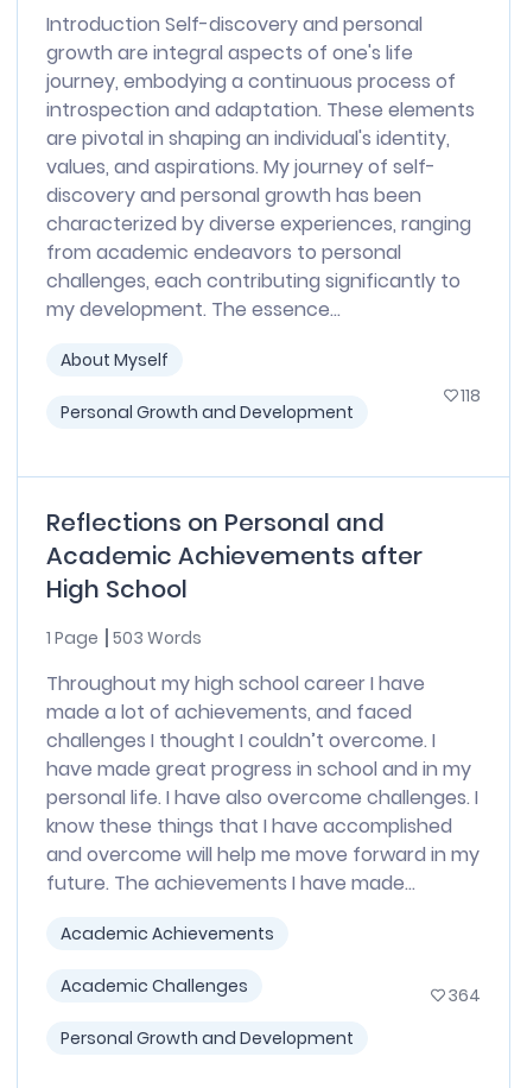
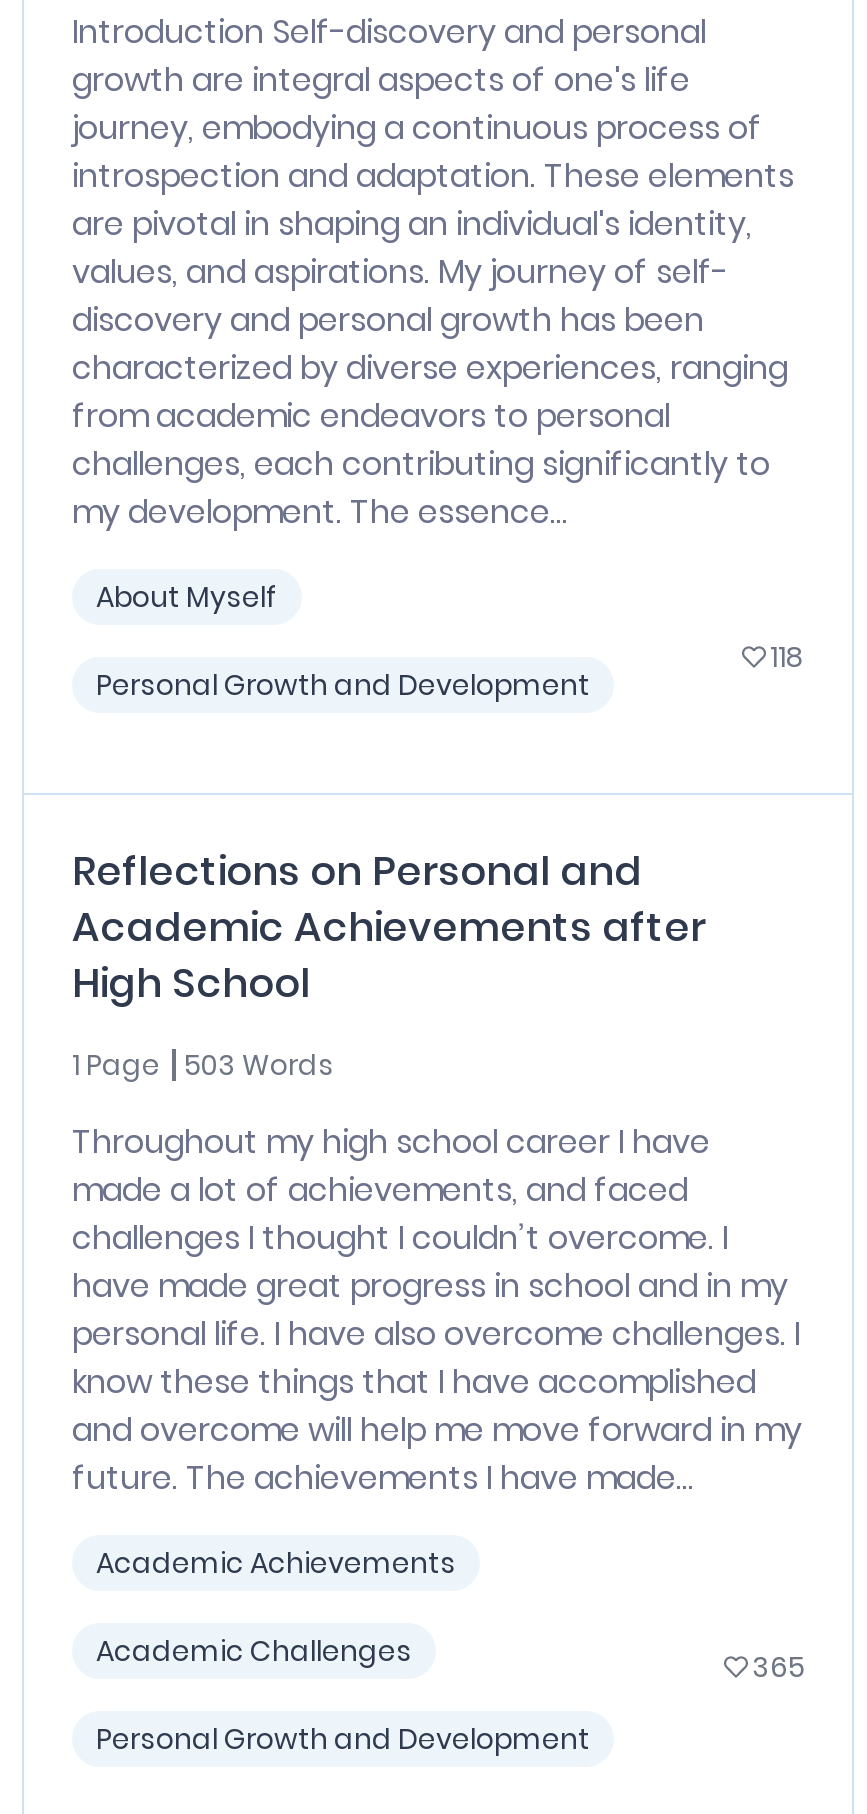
[447,983,481,1007] 364 -> [752,1647,804,1687] 365

